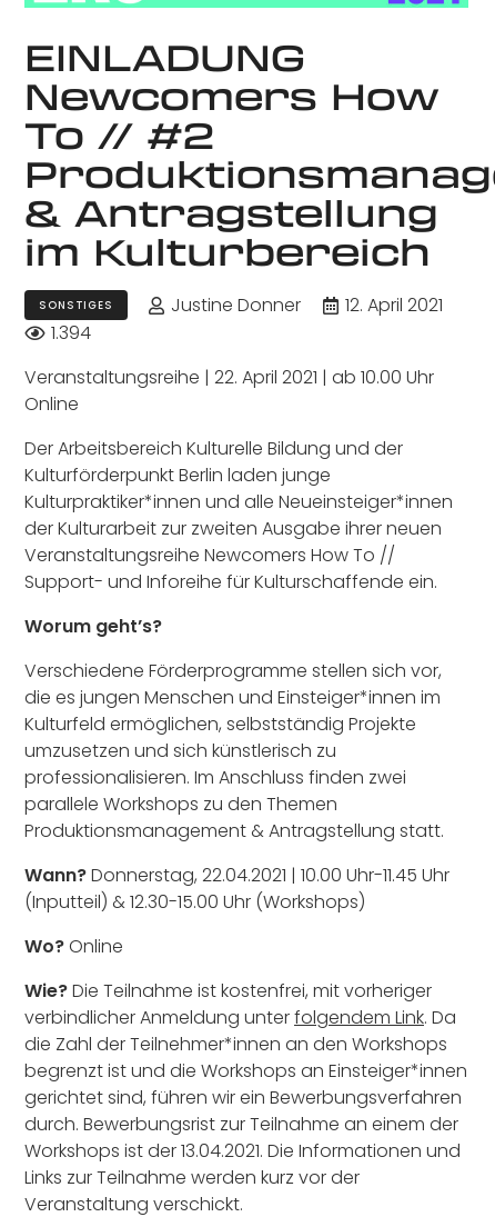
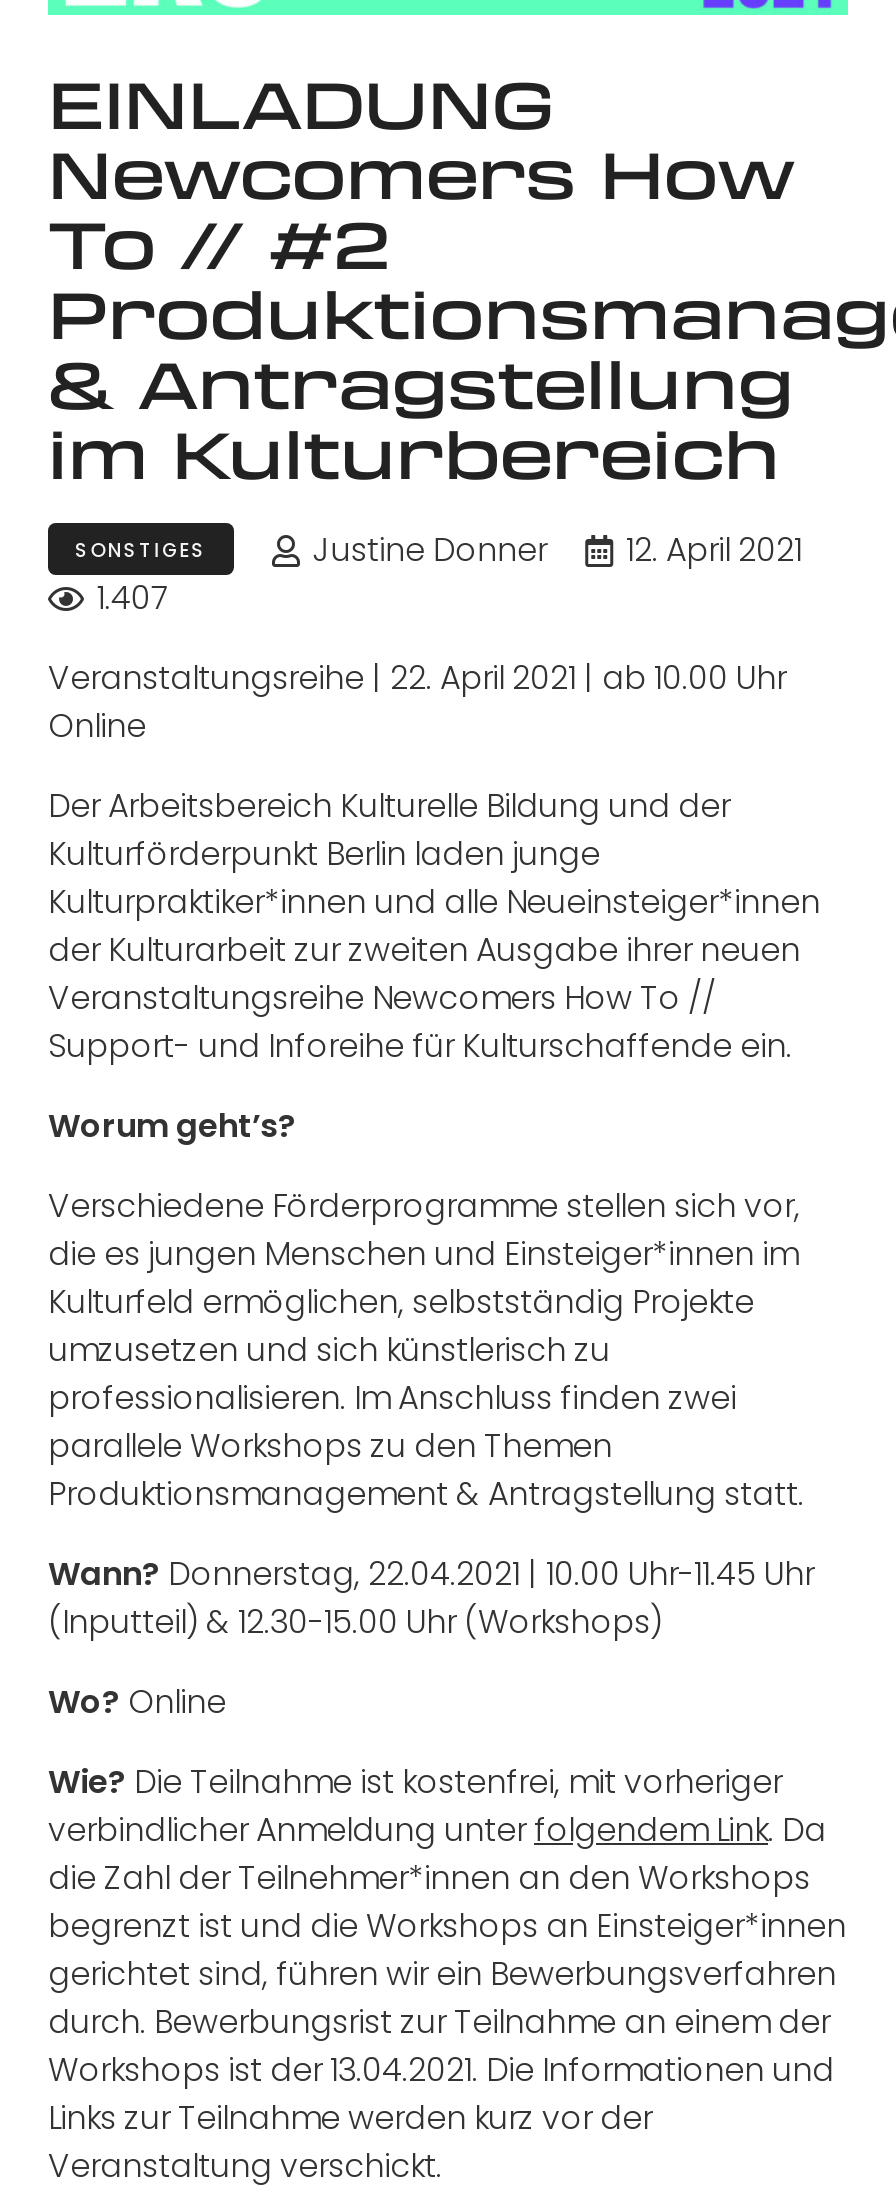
[51,320,91,345] 1.394 -> [97,575,169,621] 1.407

